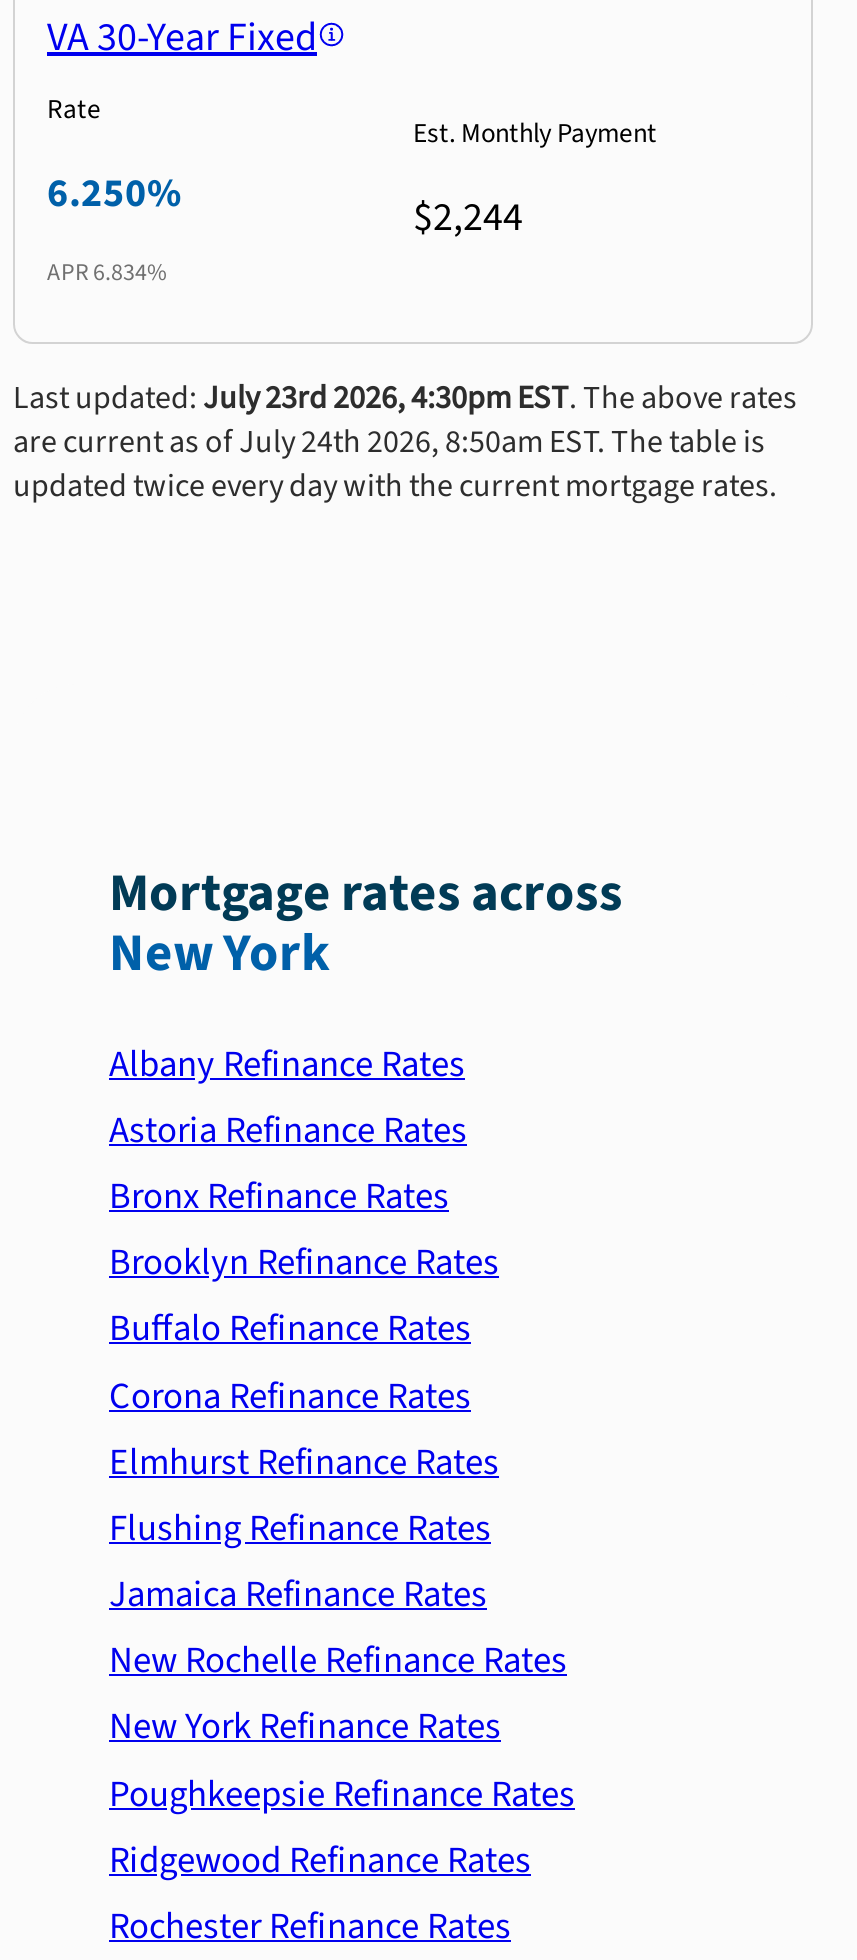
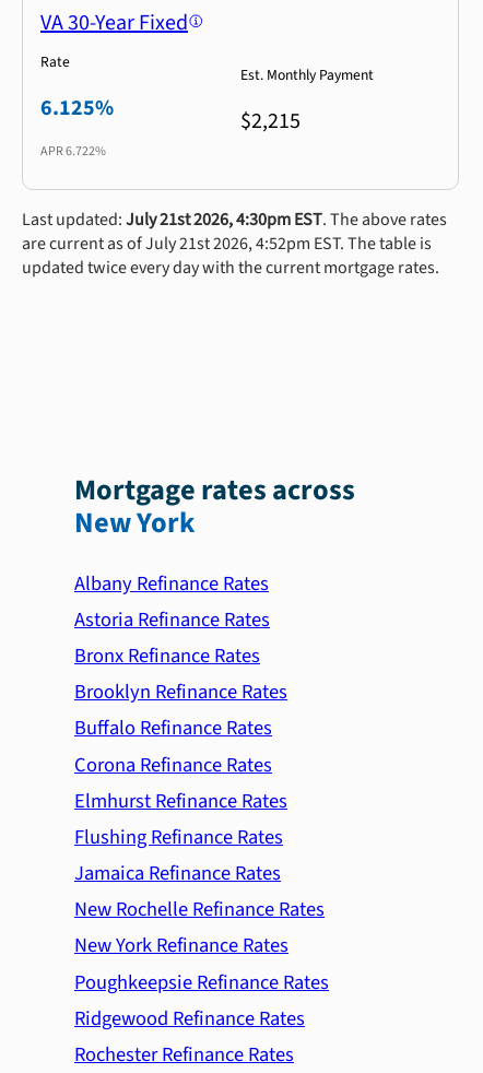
[47,166,181,222] 6.250% -> [40,93,114,123] 6.125%
[413,190,523,246] $2,244 -> [240,106,301,136] $2,215
[47,256,167,290] APR 6.834% -> [40,142,106,160] APR 6.722%
[13,376,797,420] Last updated: July 23rd 2026, 4:30pm EST. The above rates -> [22,207,447,231] Last updated: July 21st 2026, 4:30pm EST. The above rates
[13,420,765,464] are current as of July 24th 2026, 8:50am EST. The table is -> [22,231,432,255] are current as of July 21st 2026, 4:52pm EST. The table is

